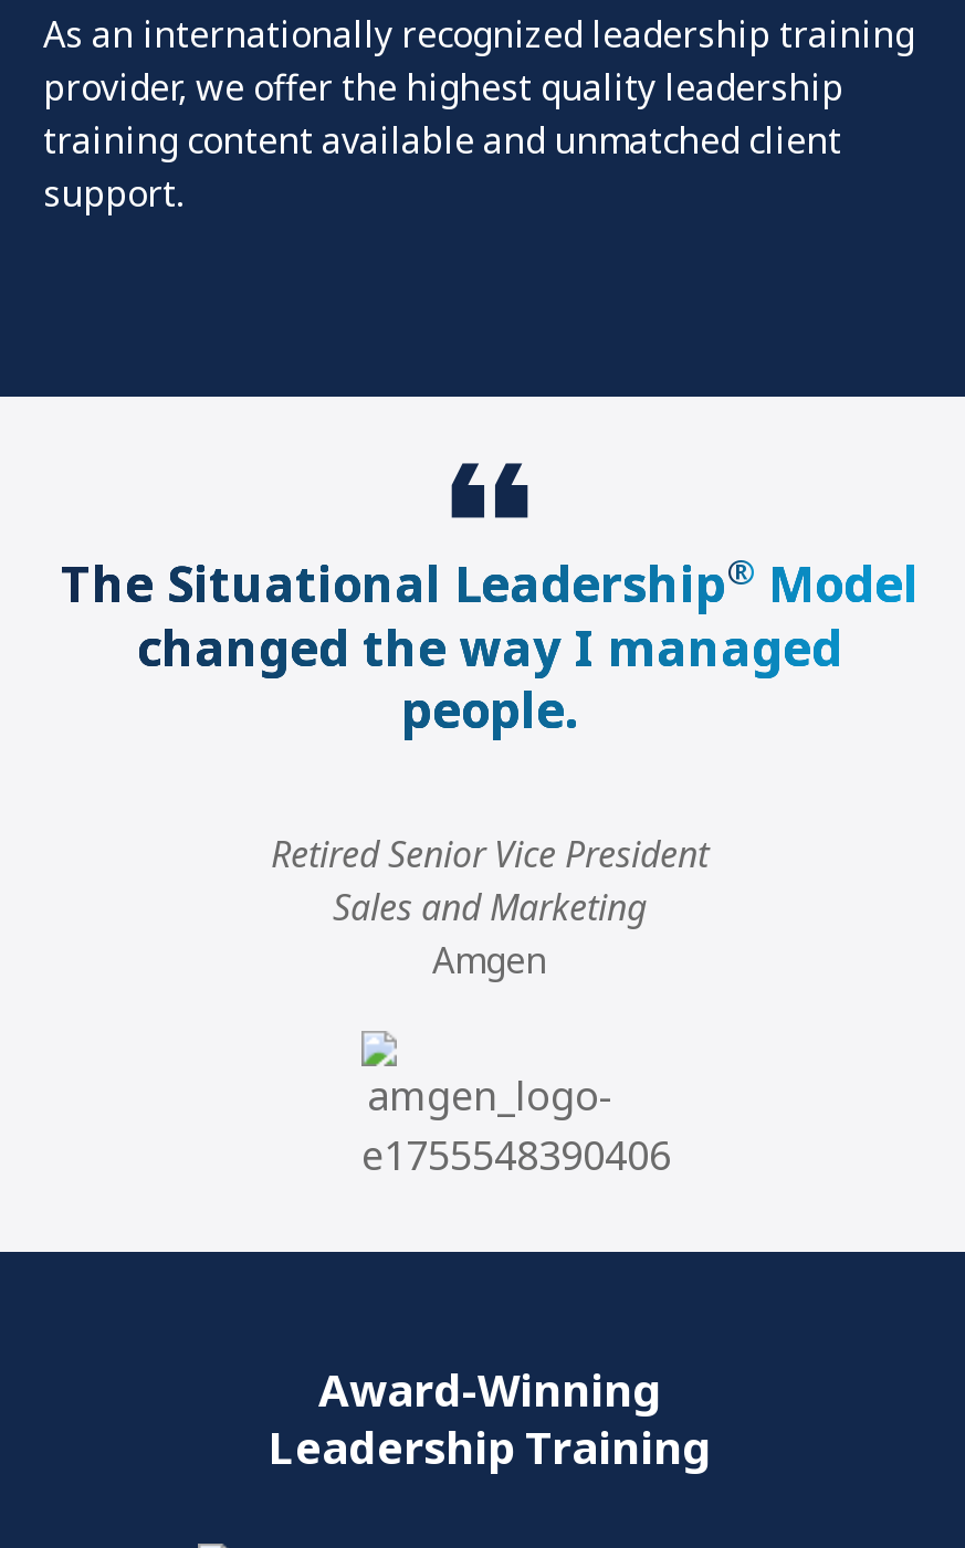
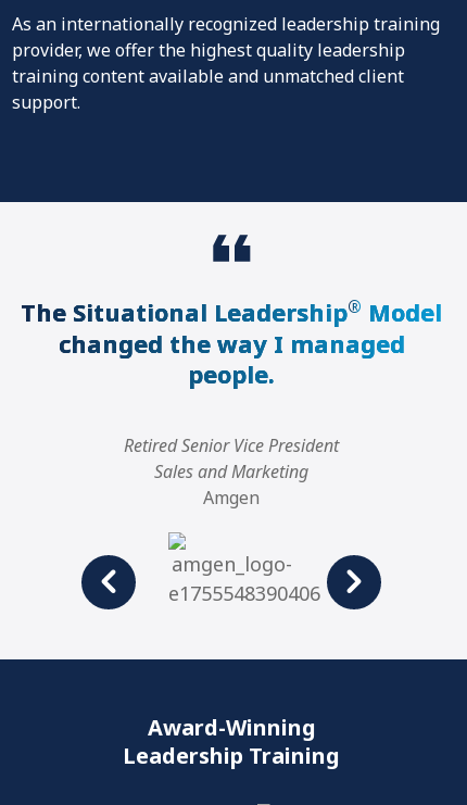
none -> [80,554,137,611] [image]
none -> [326,554,382,611] [image]

